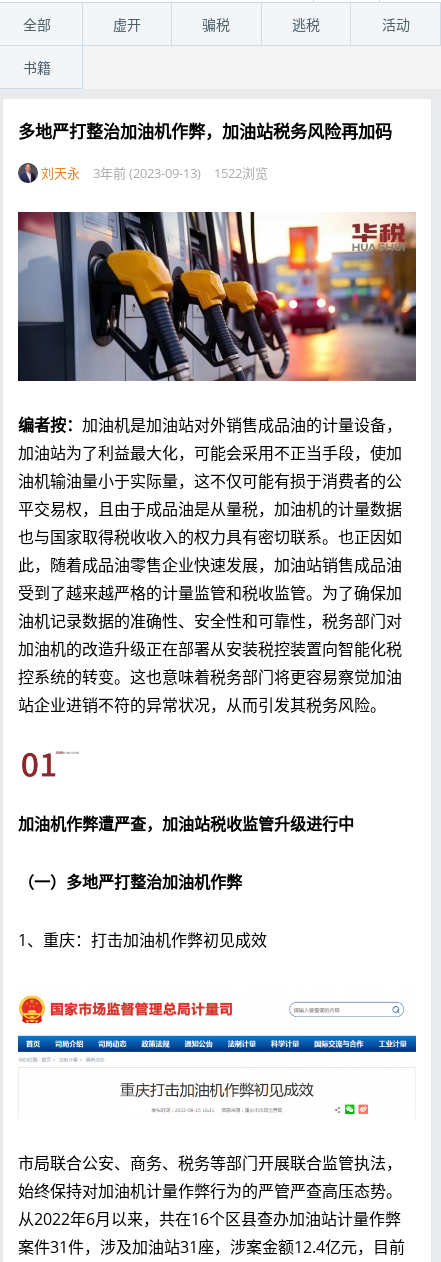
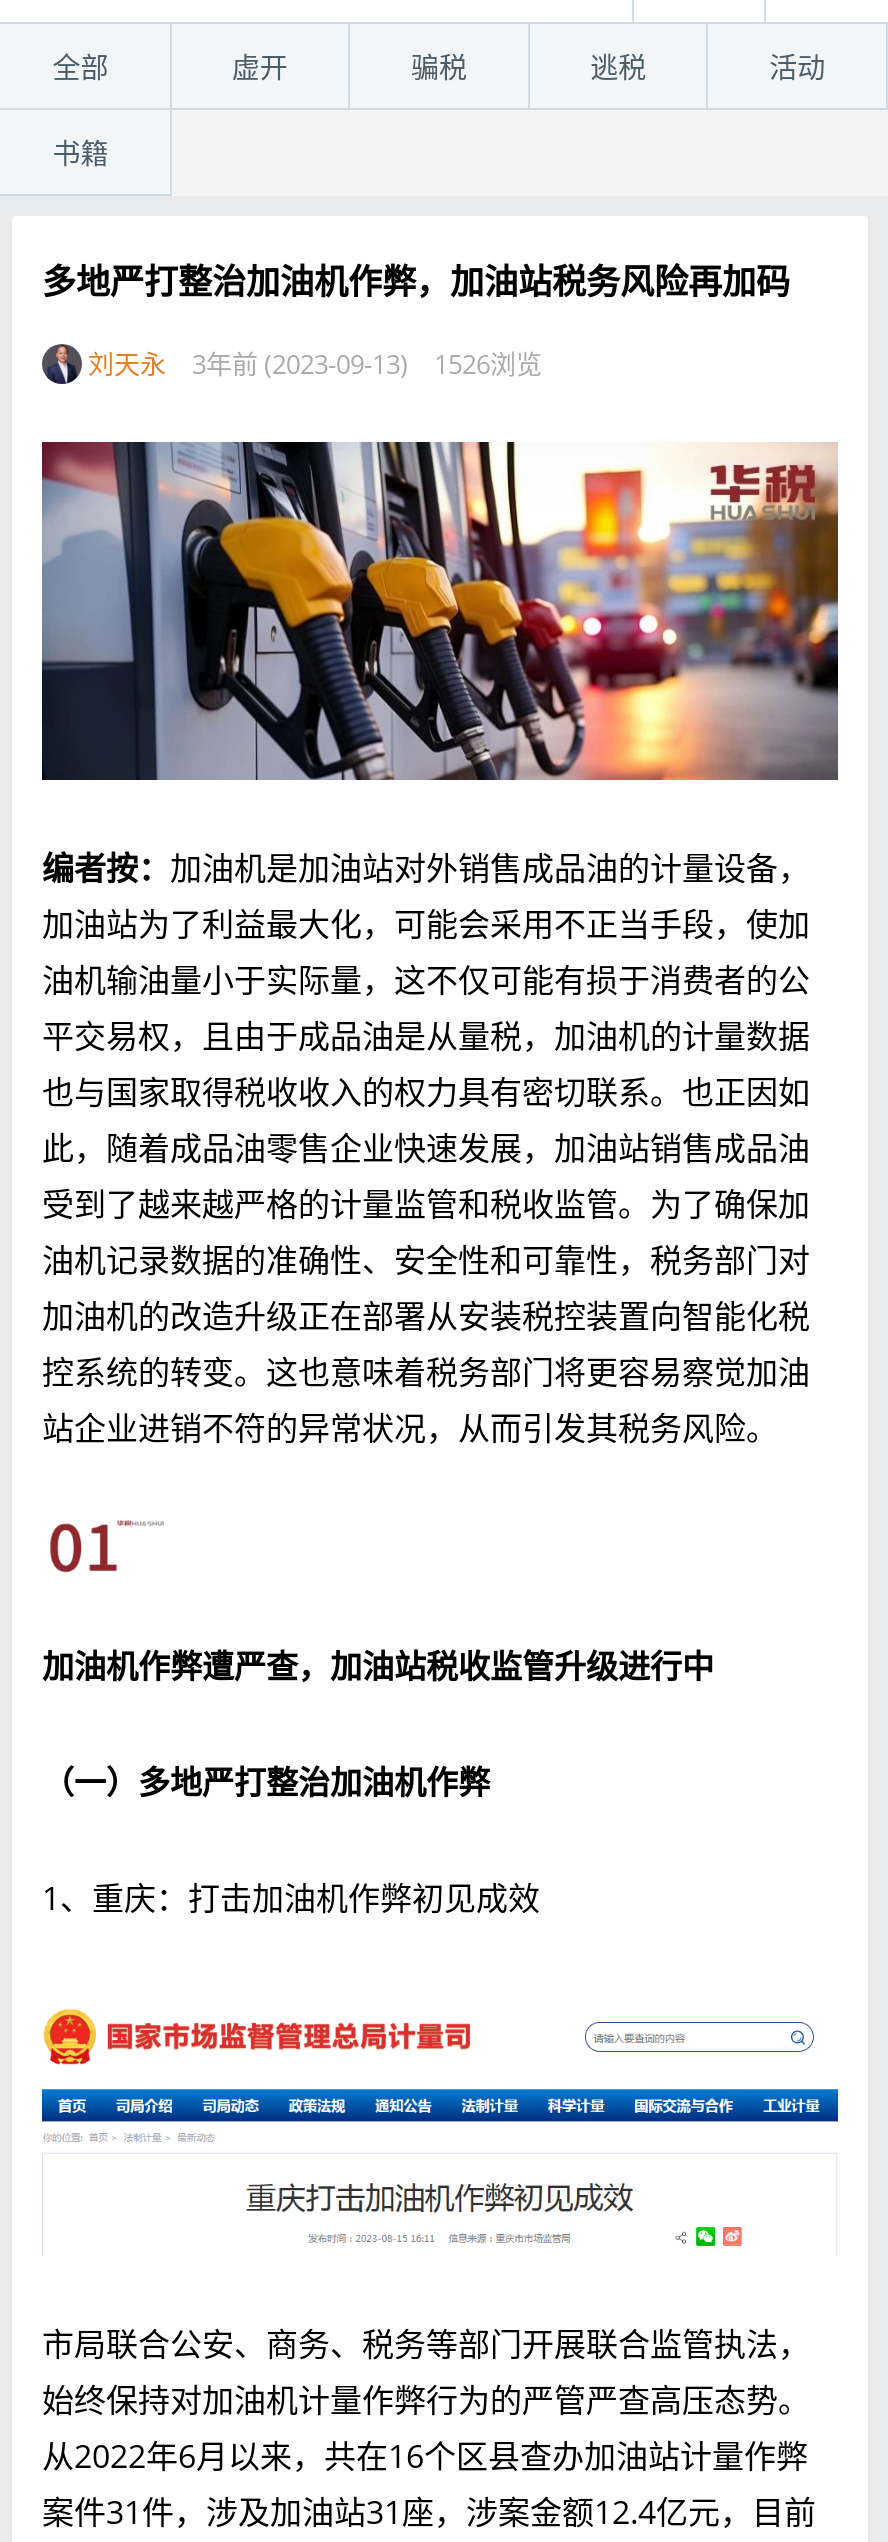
[41,164,268,182] 刘天永 3年前 (2023-09-13) 1522浏览 -> [88,346,542,382] 刘天永 3年前 (2023-09-13) 1526浏览

